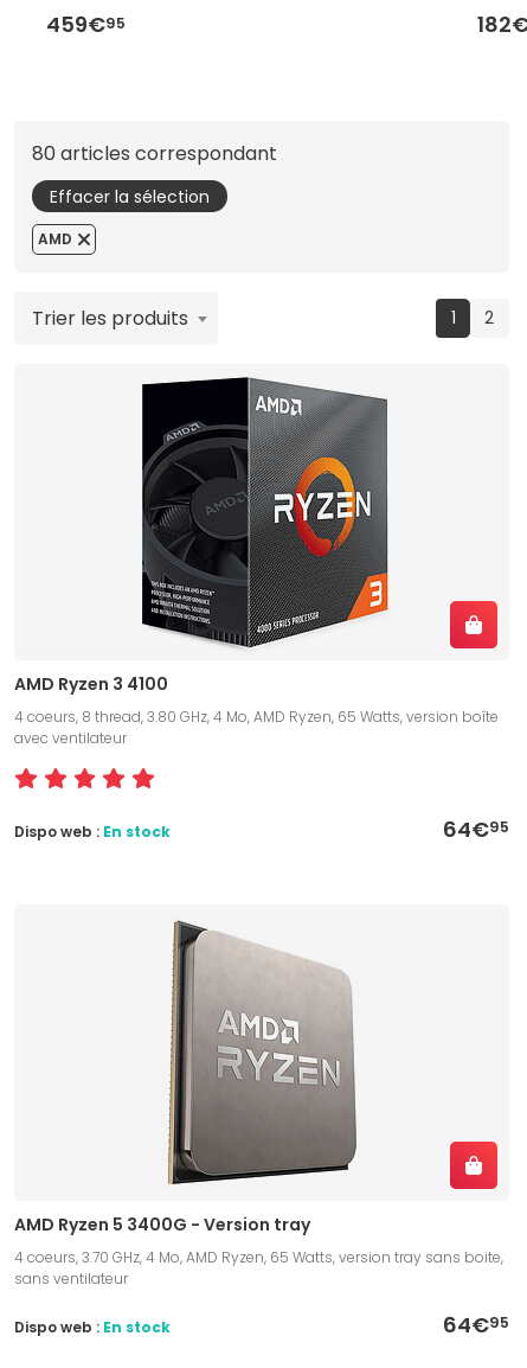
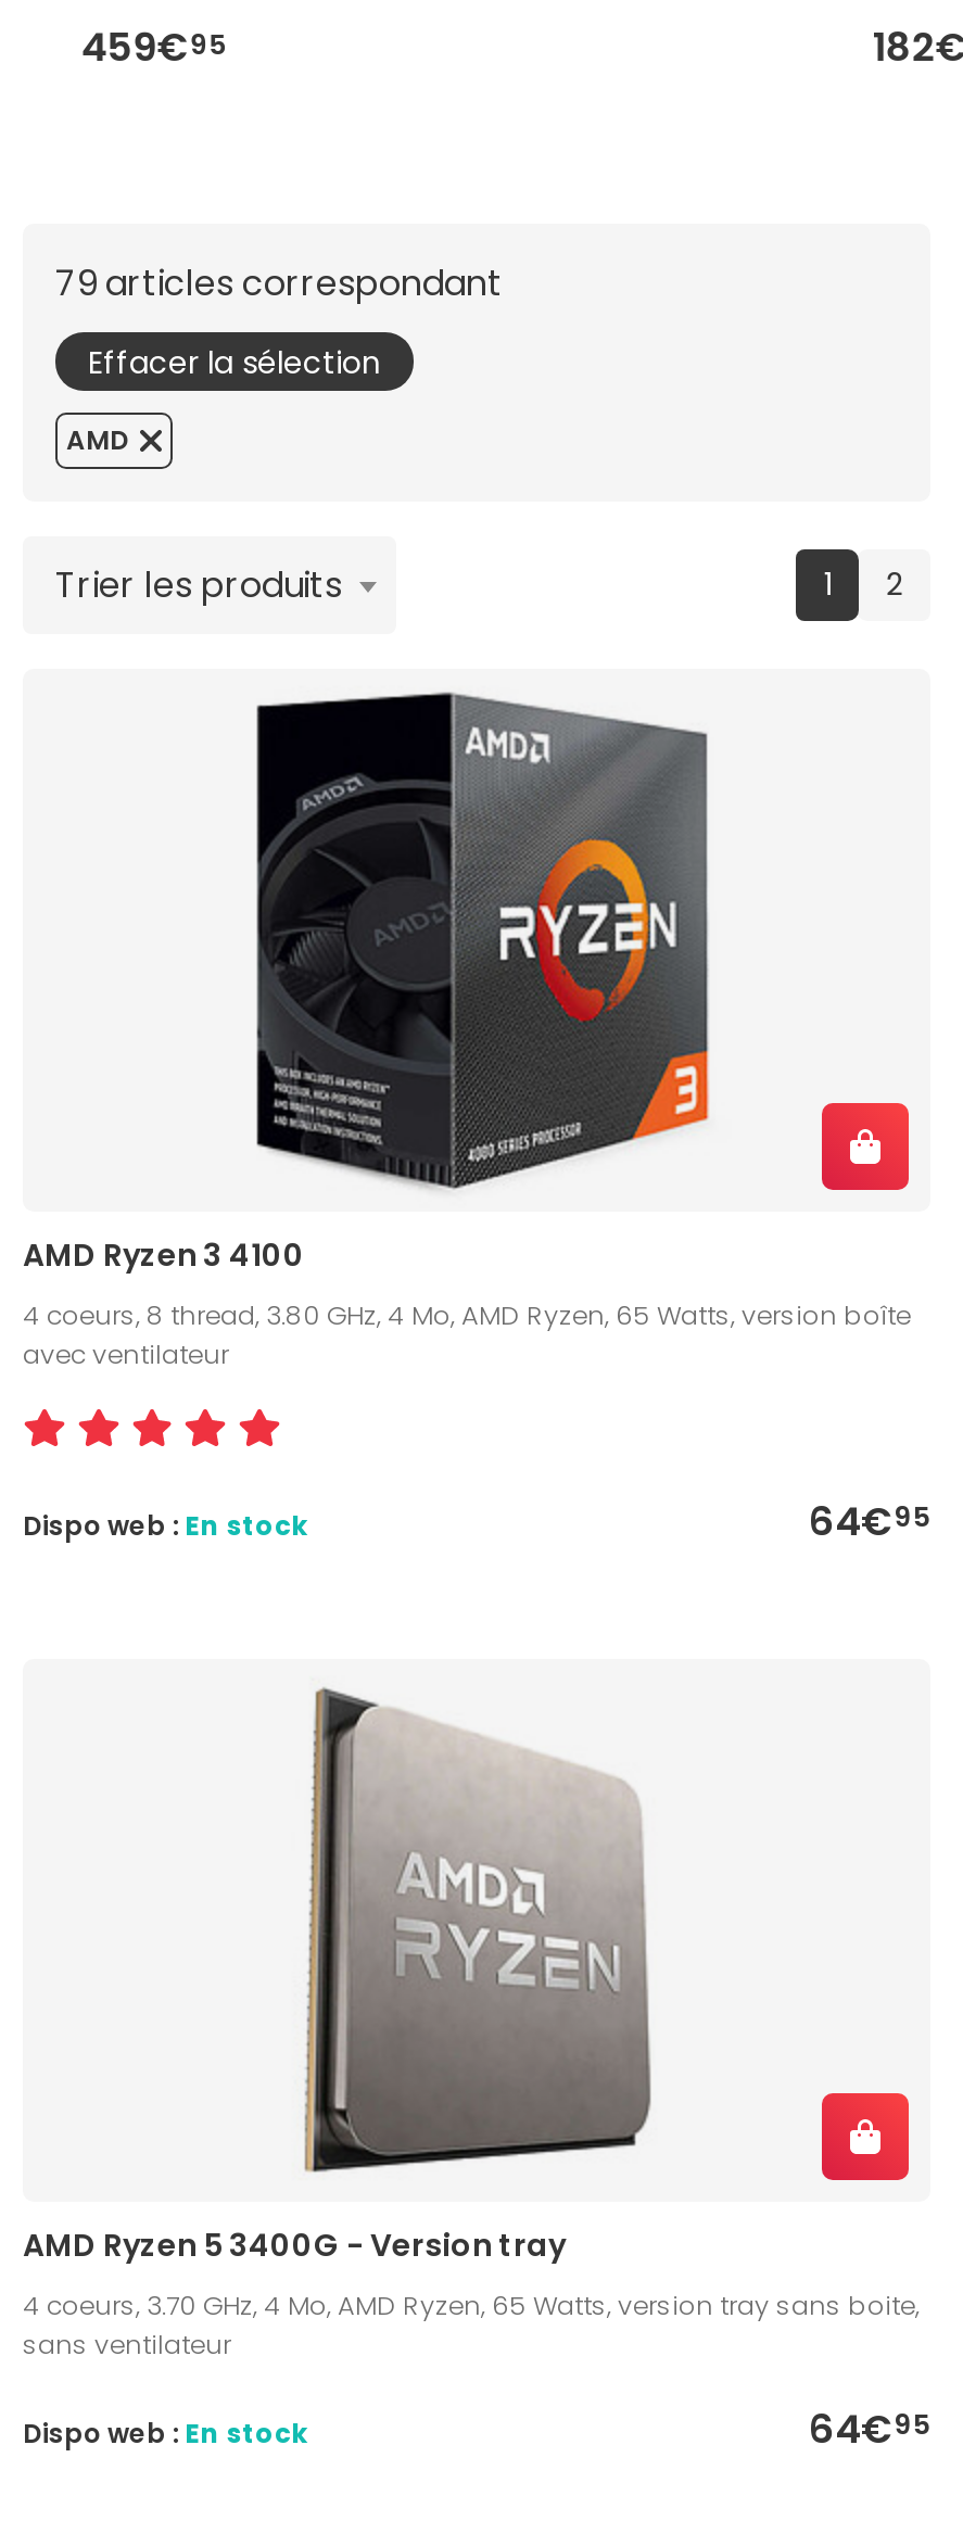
[32,140,277,168] 80 articles correspondant -> [55,259,503,309] 79 articles correspondant

